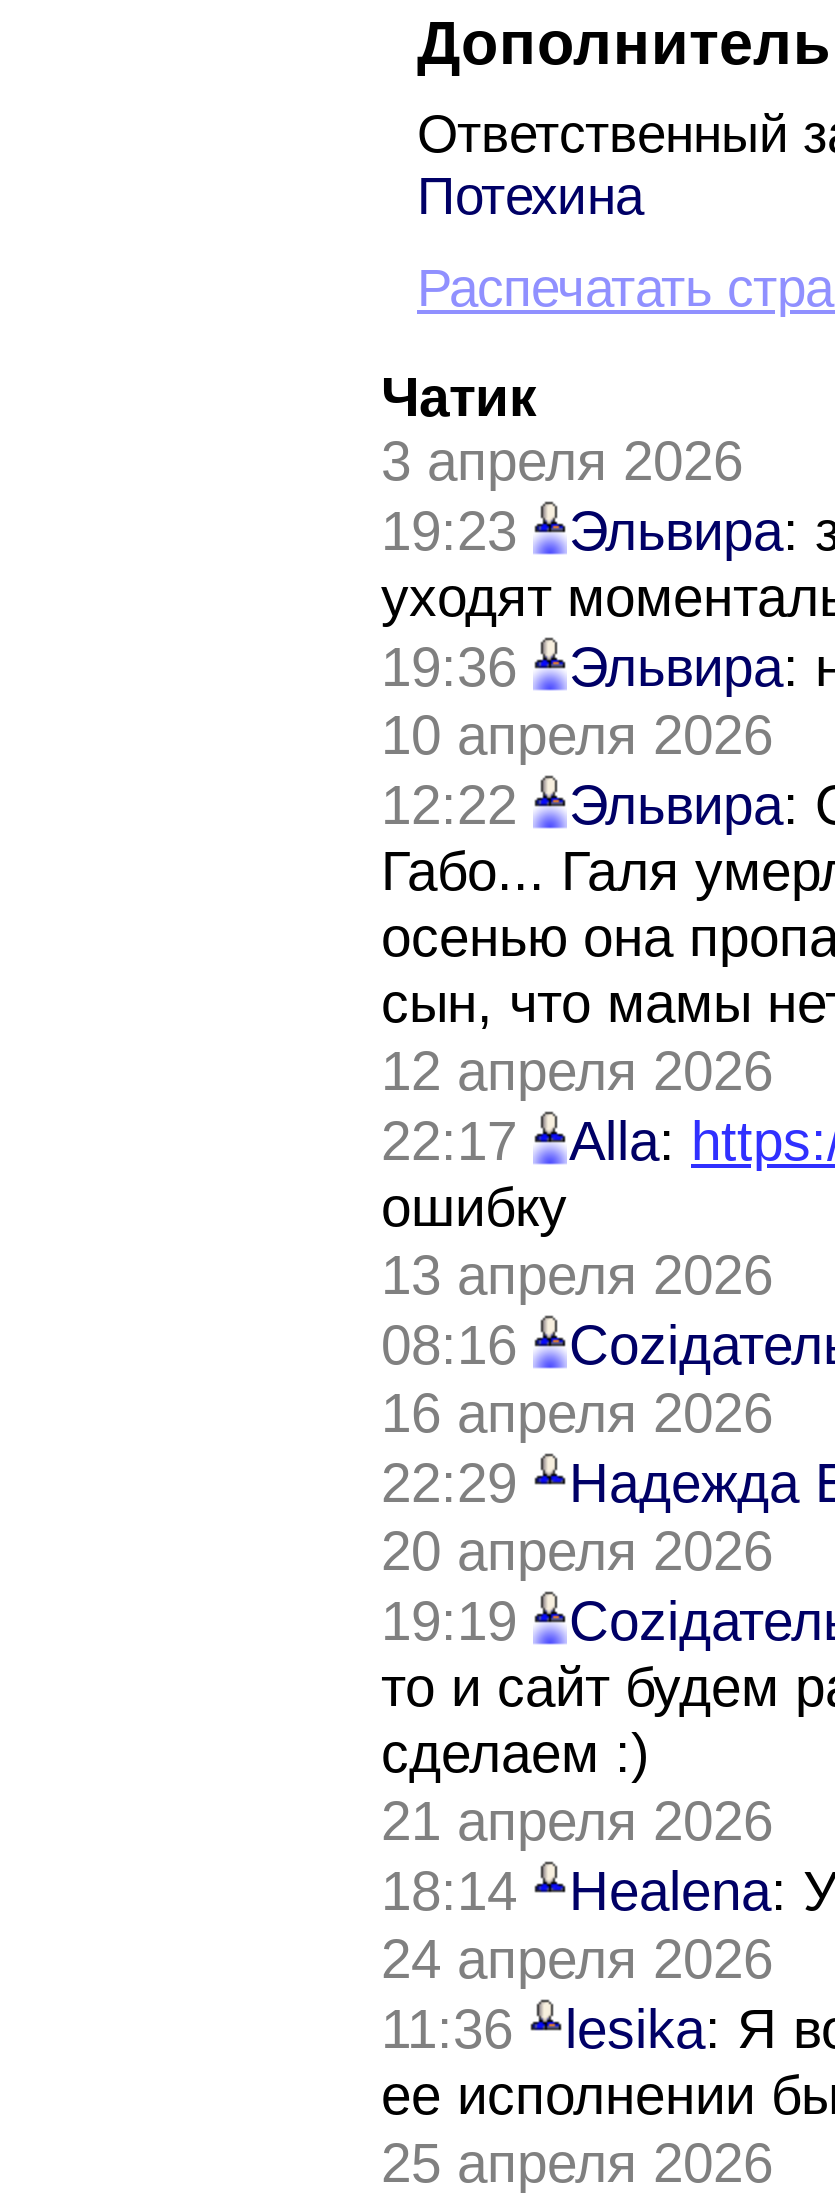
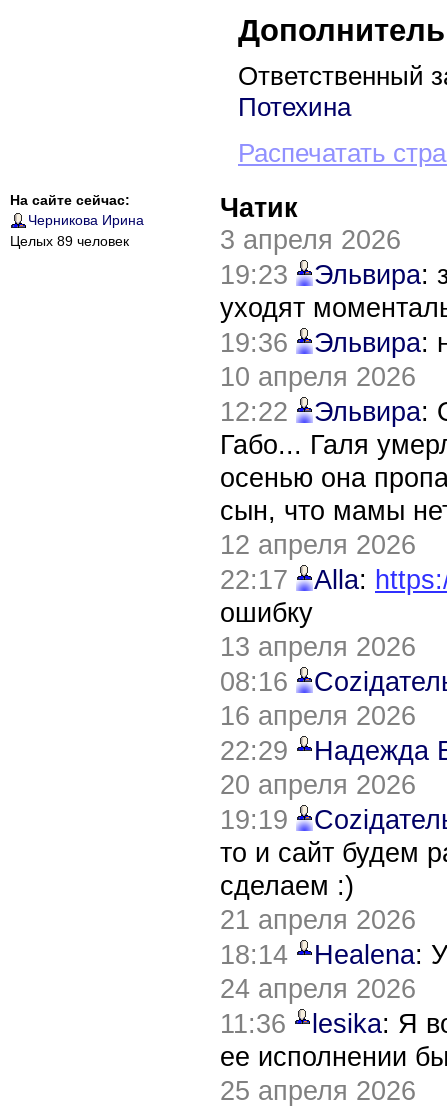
none -> [10,192,144,249] На сайте сейчас: | Черникова Ирина | Целых 89 человек

